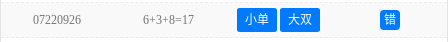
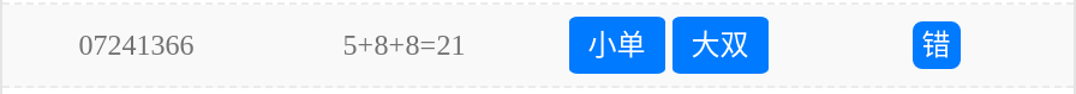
[33,13,81,27] 07220926 -> [79,29,194,62] 07241366
[143,13,194,27] 6+3+8=17 -> [343,29,465,62] 5+8+8=21

